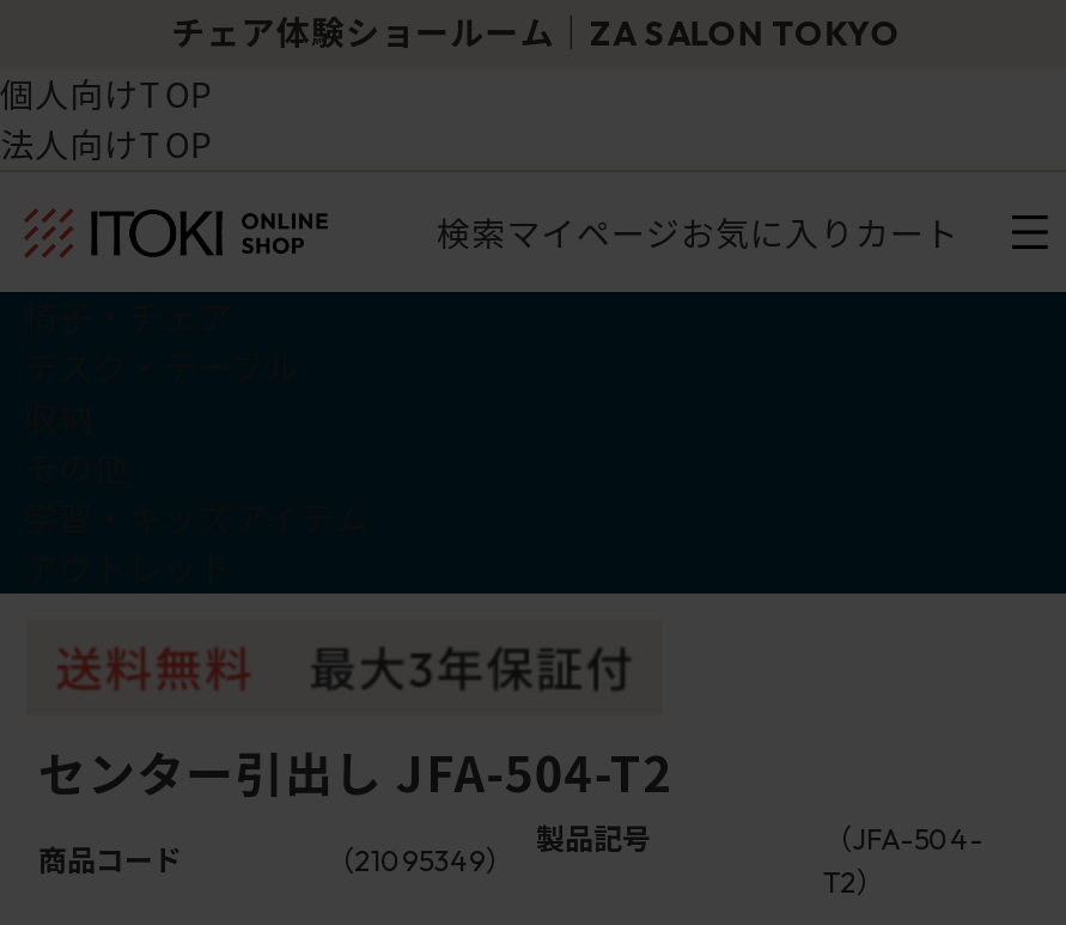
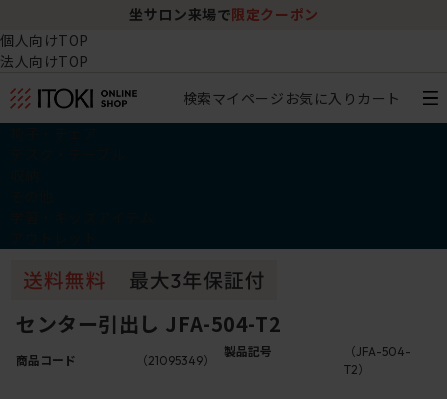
[172,11,900,54] チェア体験ショールーム｜ZA SALON TOKYO -> [129,5,319,23] 坐サロン来場で限定クーポン

